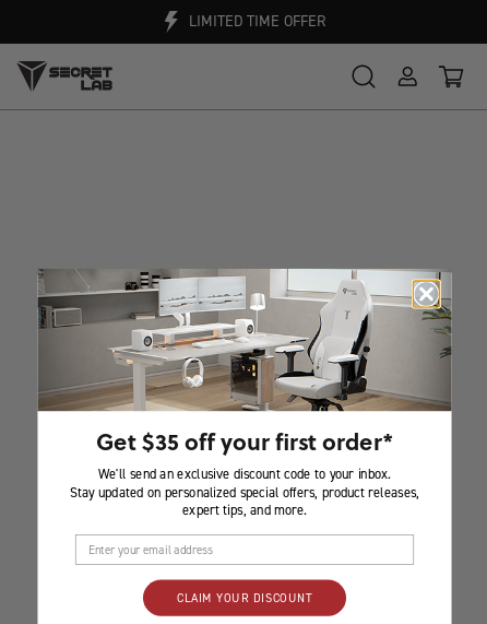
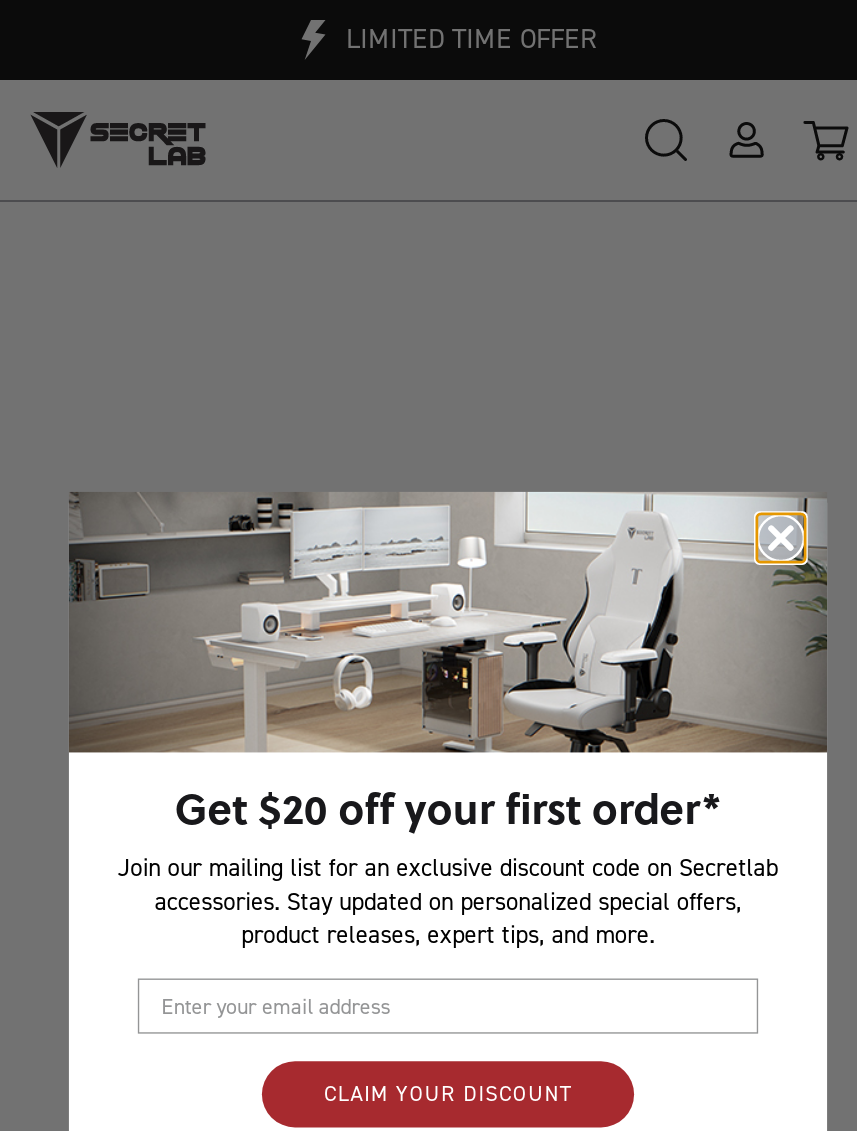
[70,425,420,520] Get $35 off your first order* | We'll send an exclusive discount code to your inbox. | Stay updated on personalized special offers, product releases, | expert tips, and more. -> [118,778,778,952] Get $20 off your first order* | Join our mailing list for an exclusive discount code on Secretlab | accessories. Stay updated on personalized special offers, | product releases, expert tips, and more.

